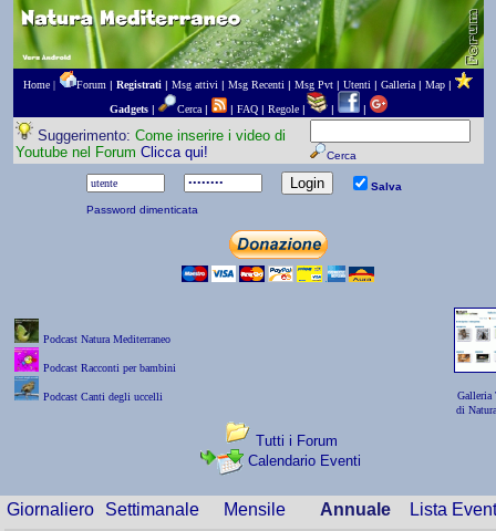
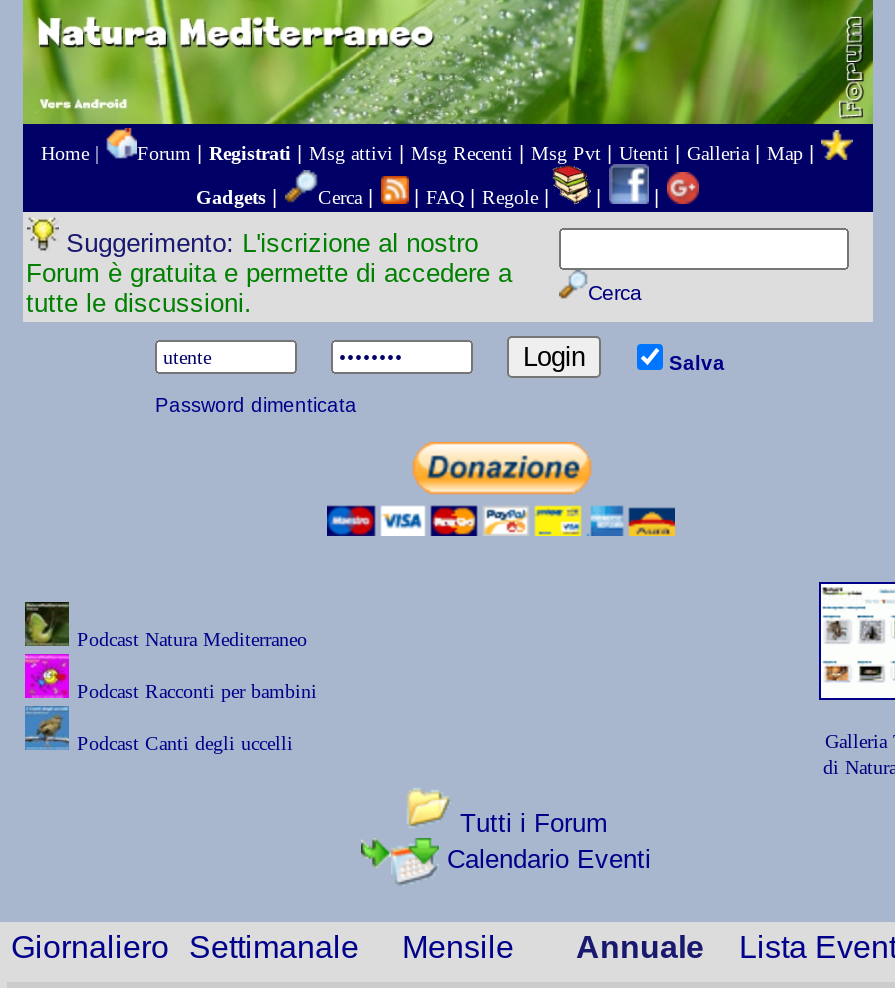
[15,127,285,160] Suggerimento: Come inserire i video di | Youtube nel Forum Clicca qui! -> [26,228,512,318] Suggerimento: L'iscrizione al nostro | Forum è gratuita e permette di accedere a | tutte le discussioni.

